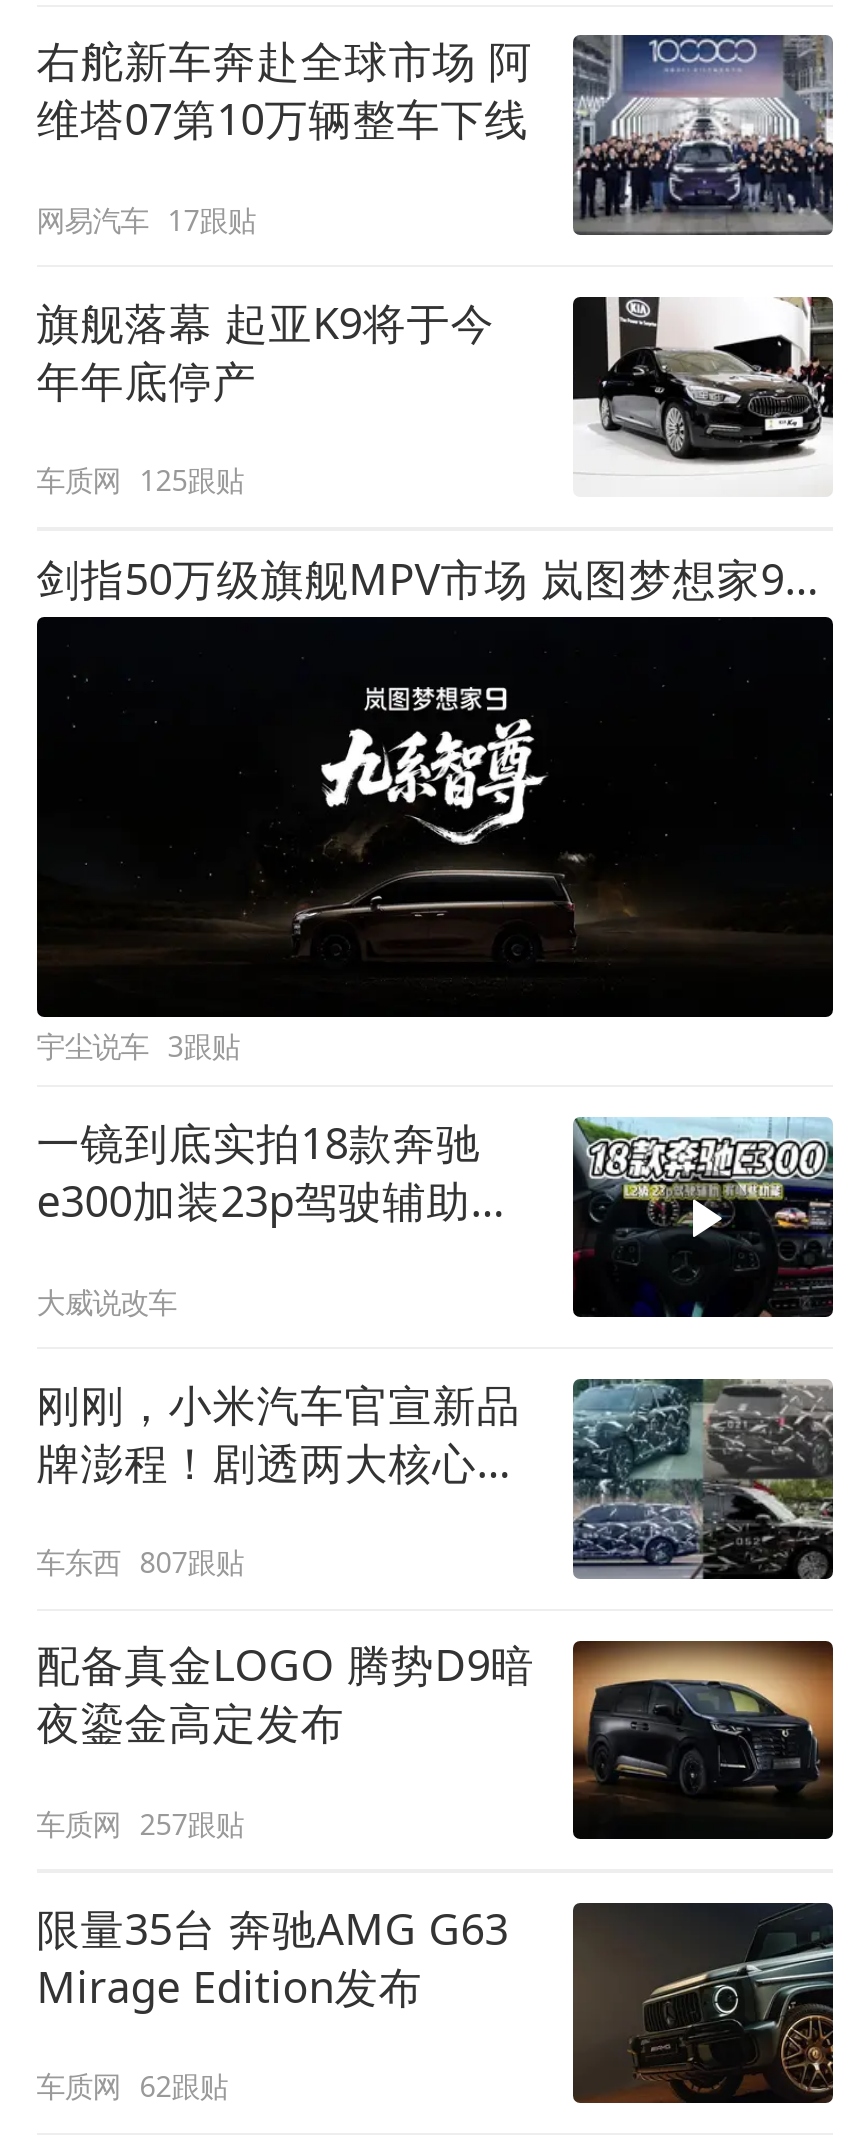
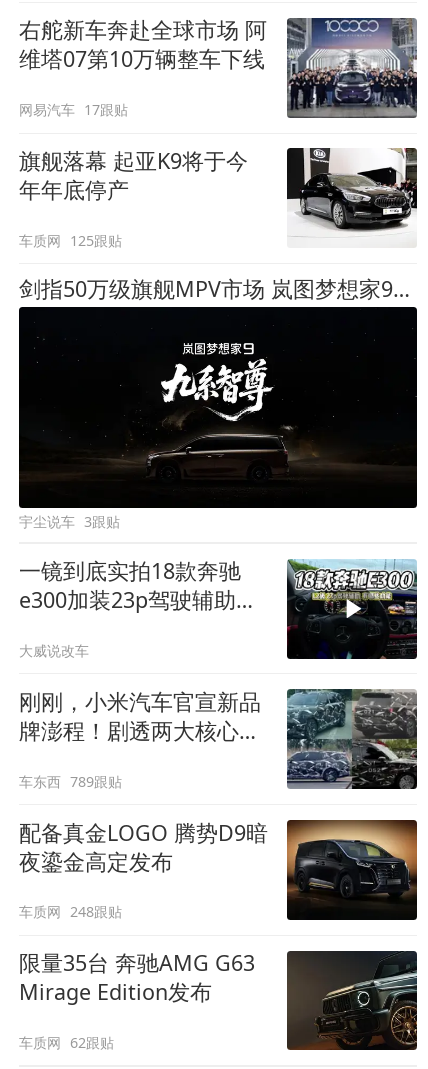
[36,1543,244,1581] 车东西 807跟贴 -> [19,771,122,790] 车东西 789跟贴
[36,1804,244,1842] 车质网 257跟贴 -> [19,902,122,921] 车质网 248跟贴

